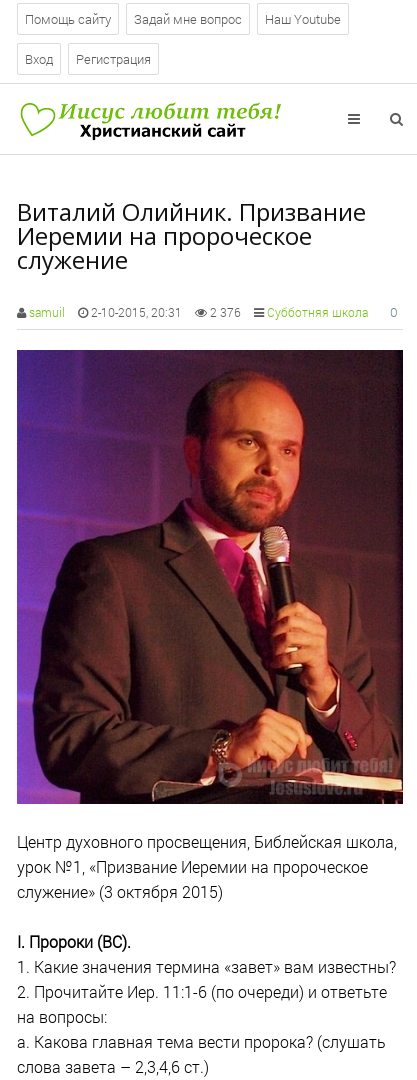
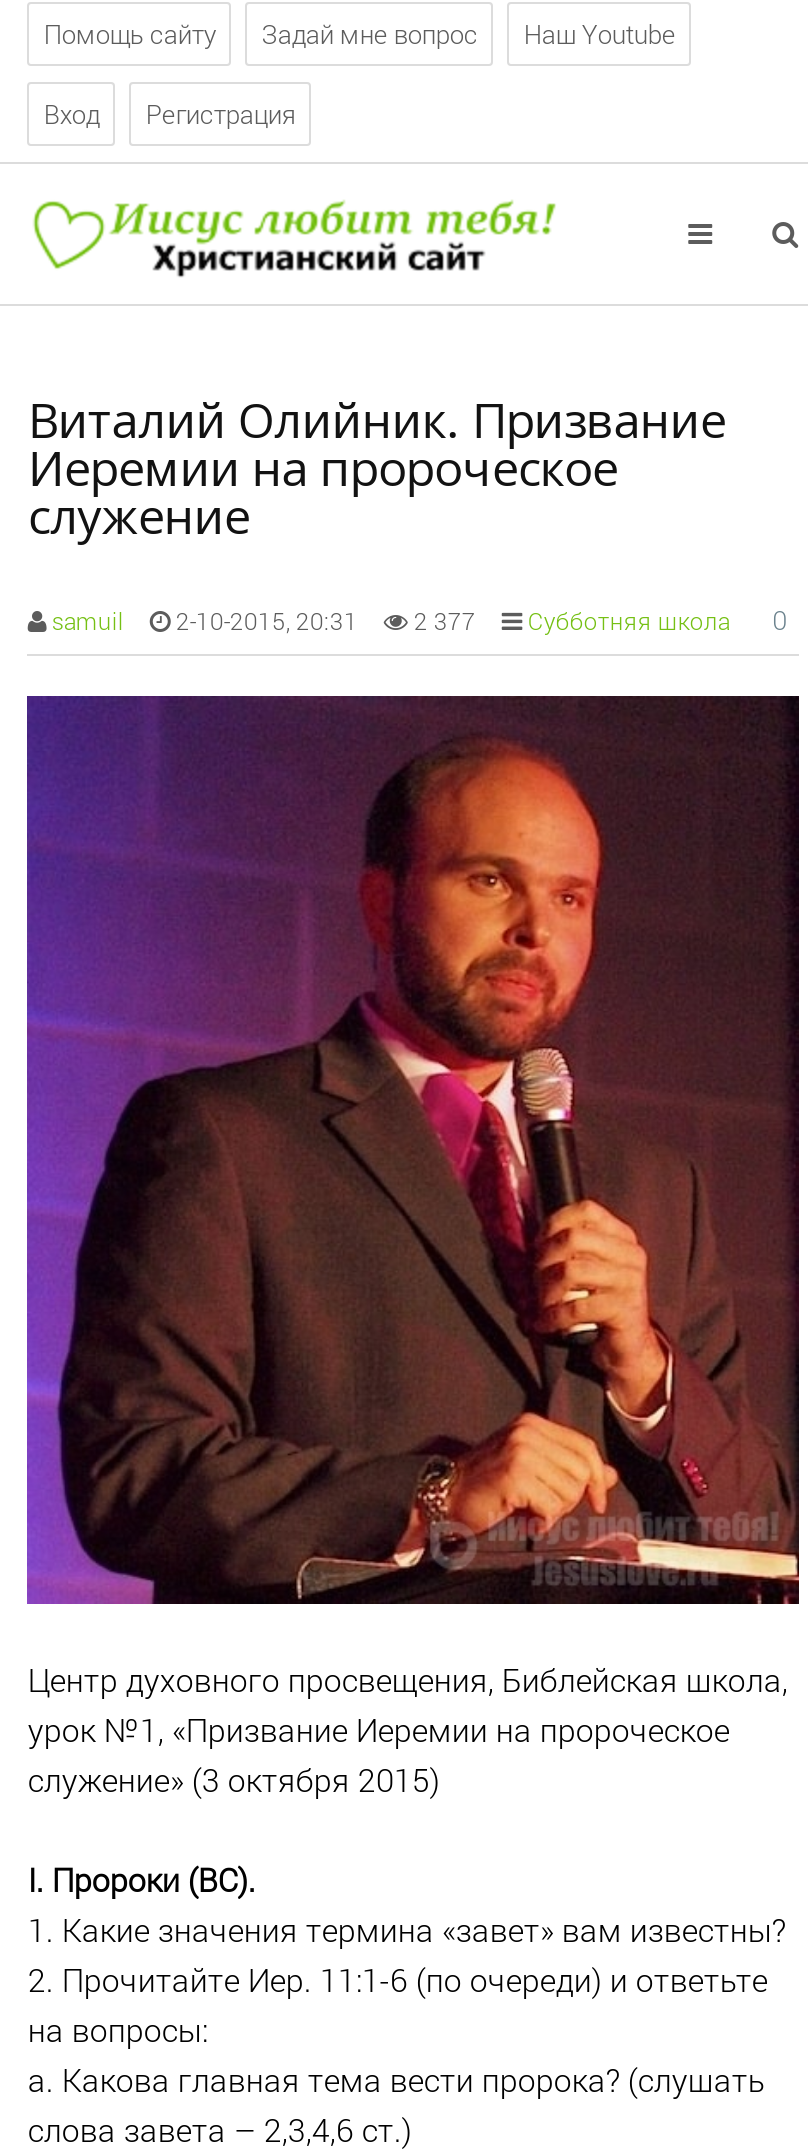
[29,303,398,321] samuil 2-10-2015, 20:31 2 376 Субботняя школа 0 -> [52,602,788,638] samuil 2-10-2015, 20:31 2 377 Субботняя школа 0

